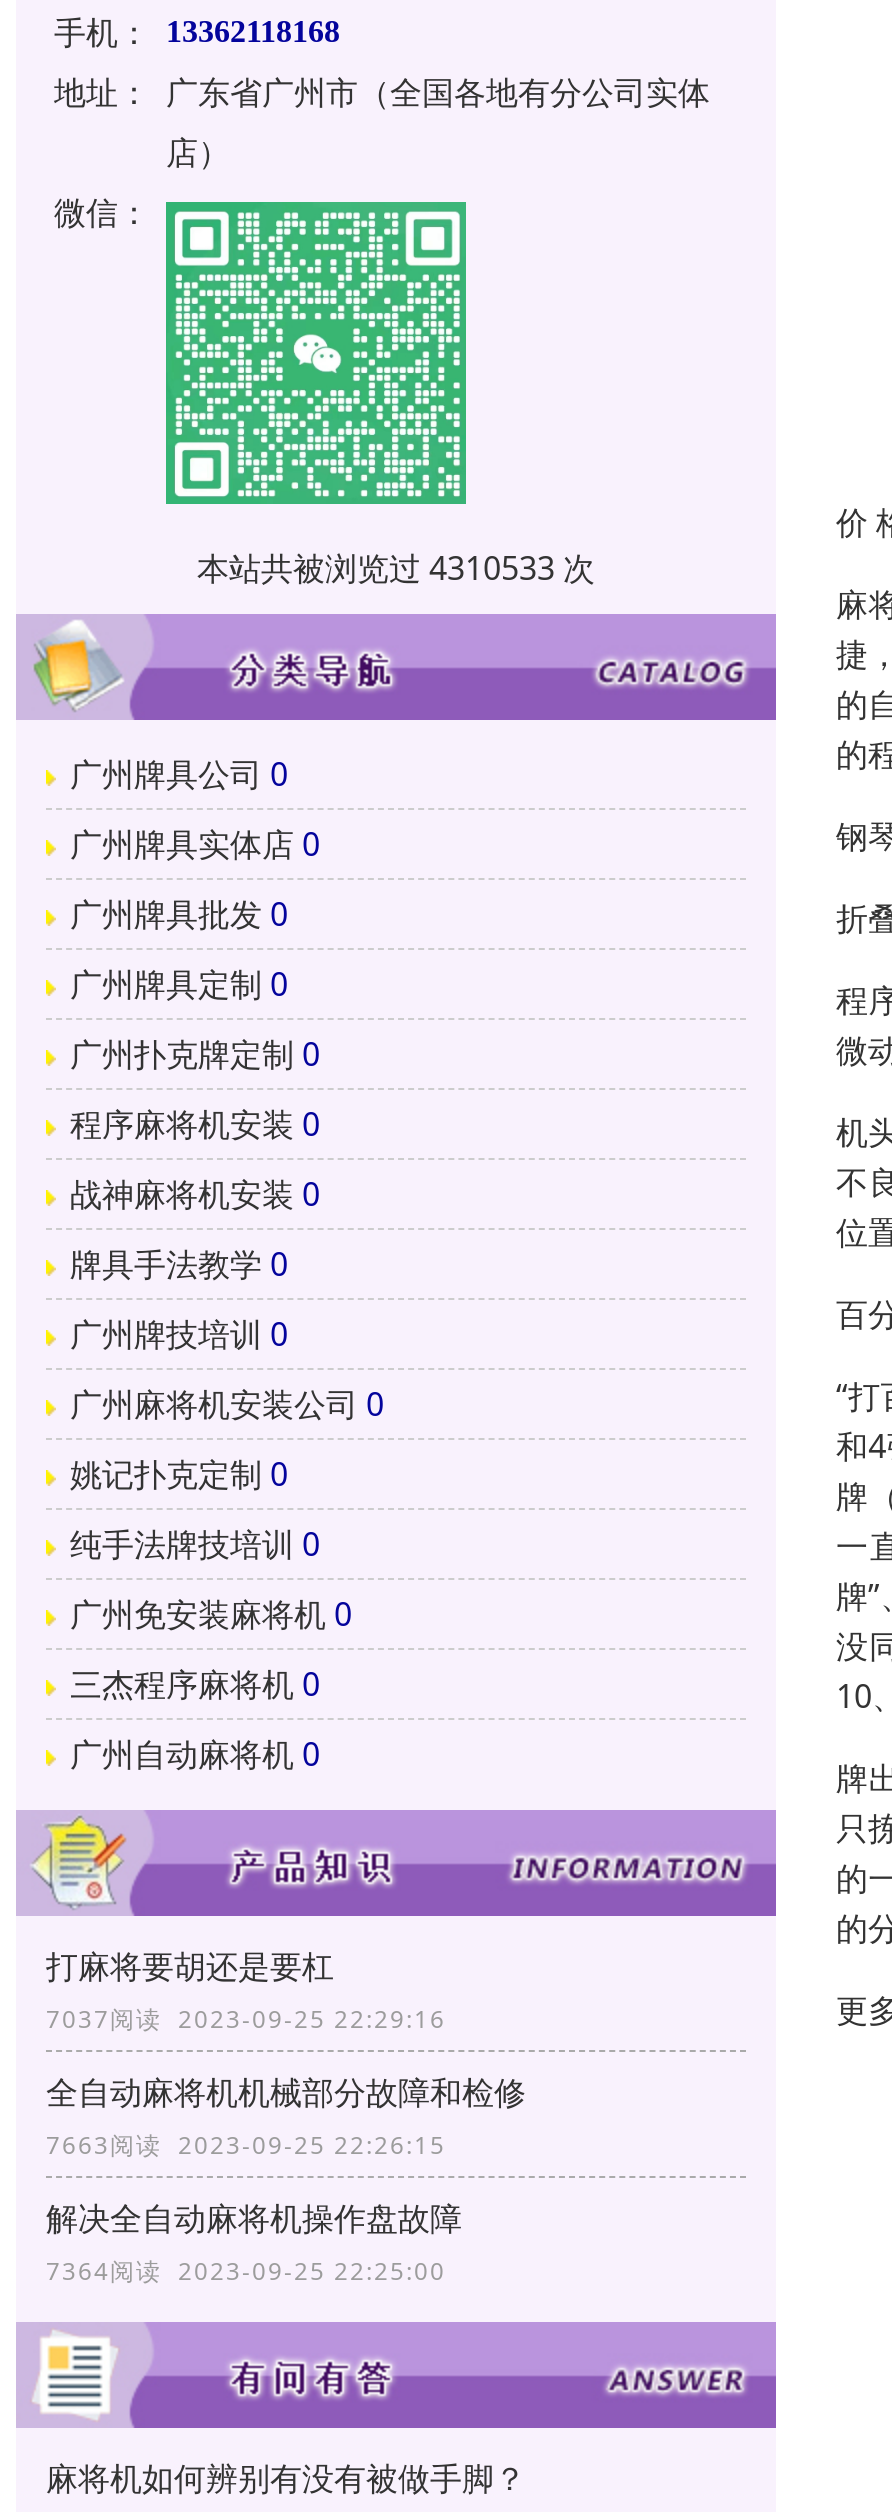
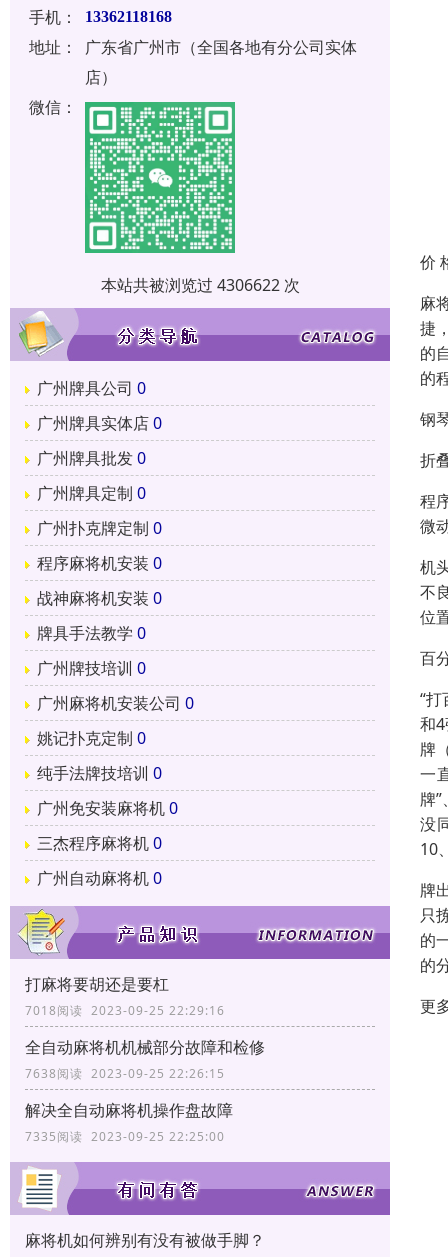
[197,547,595,591] 本站共被浏览过 4310533 次 -> [100,274,299,296] 本站共被浏览过 4306622 次
[46,2003,446,2037] 7037阅读 2023-09-25 22:29:16 -> [25,1002,225,1019] 7018阅读 2023-09-25 22:29:16
[46,2129,446,2163] 7663阅读 2023-09-25 22:26:15 -> [25,1065,225,1082] 7638阅读 2023-09-25 22:26:15
[46,2255,446,2289] 7364阅读 2023-09-25 22:25:00 -> [25,1128,225,1145] 7335阅读 2023-09-25 22:25:00

